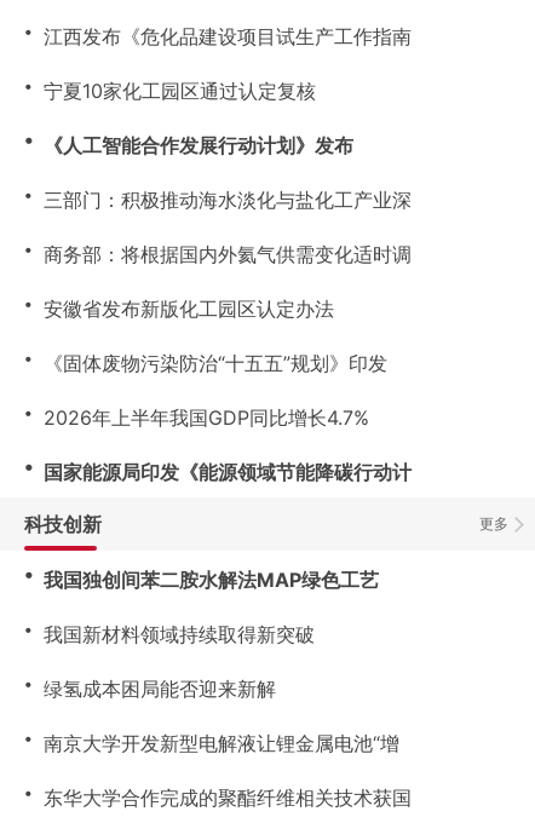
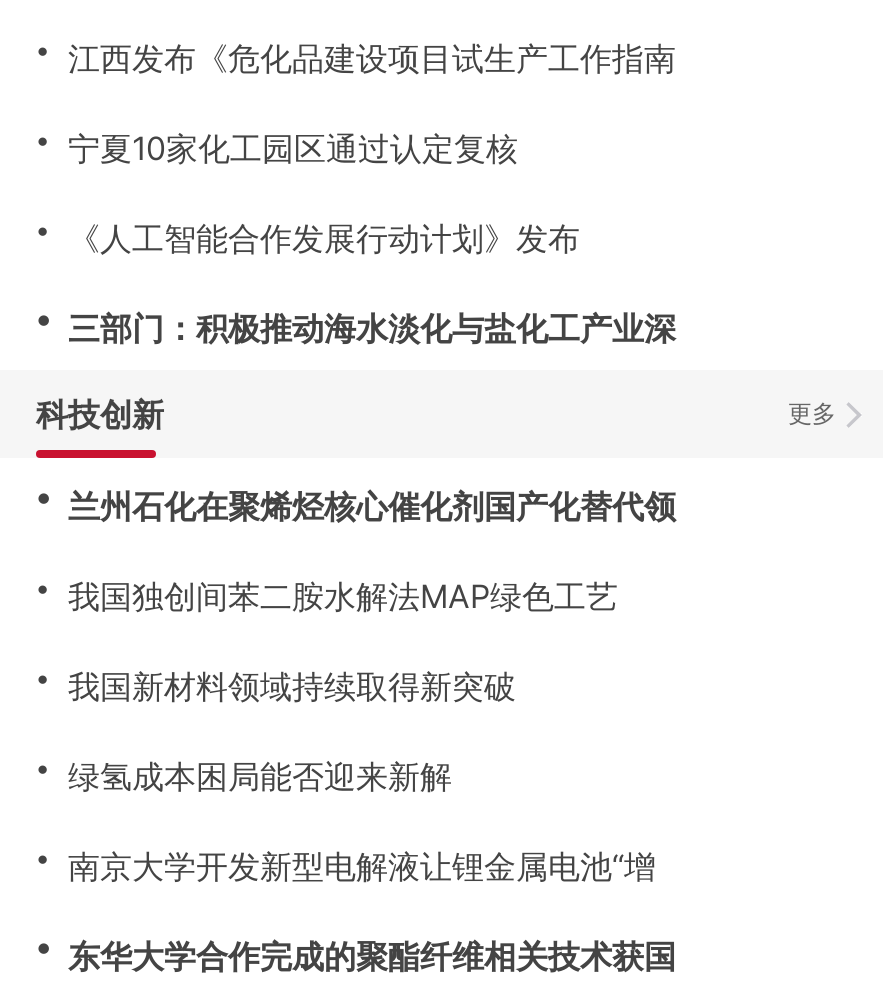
[12,231,412,487] ・商务部：将根据国内外氦气供需变化适时调 | ・安徽省发布新版化工园区认定办法 | ・《固体废物污染防治“十五五”规划》印发 | ・2026年上半年我国GDP同比增长4.7% | ・国家能源局印发《能源领域节能降碳行动计 -> none
moved [24,512,508,536] -> [36,394,836,434]: 更多 | 科技创新
none -> [16,468,676,530] ・兰州石化在聚烯烃核心催化剂国产化替代领

